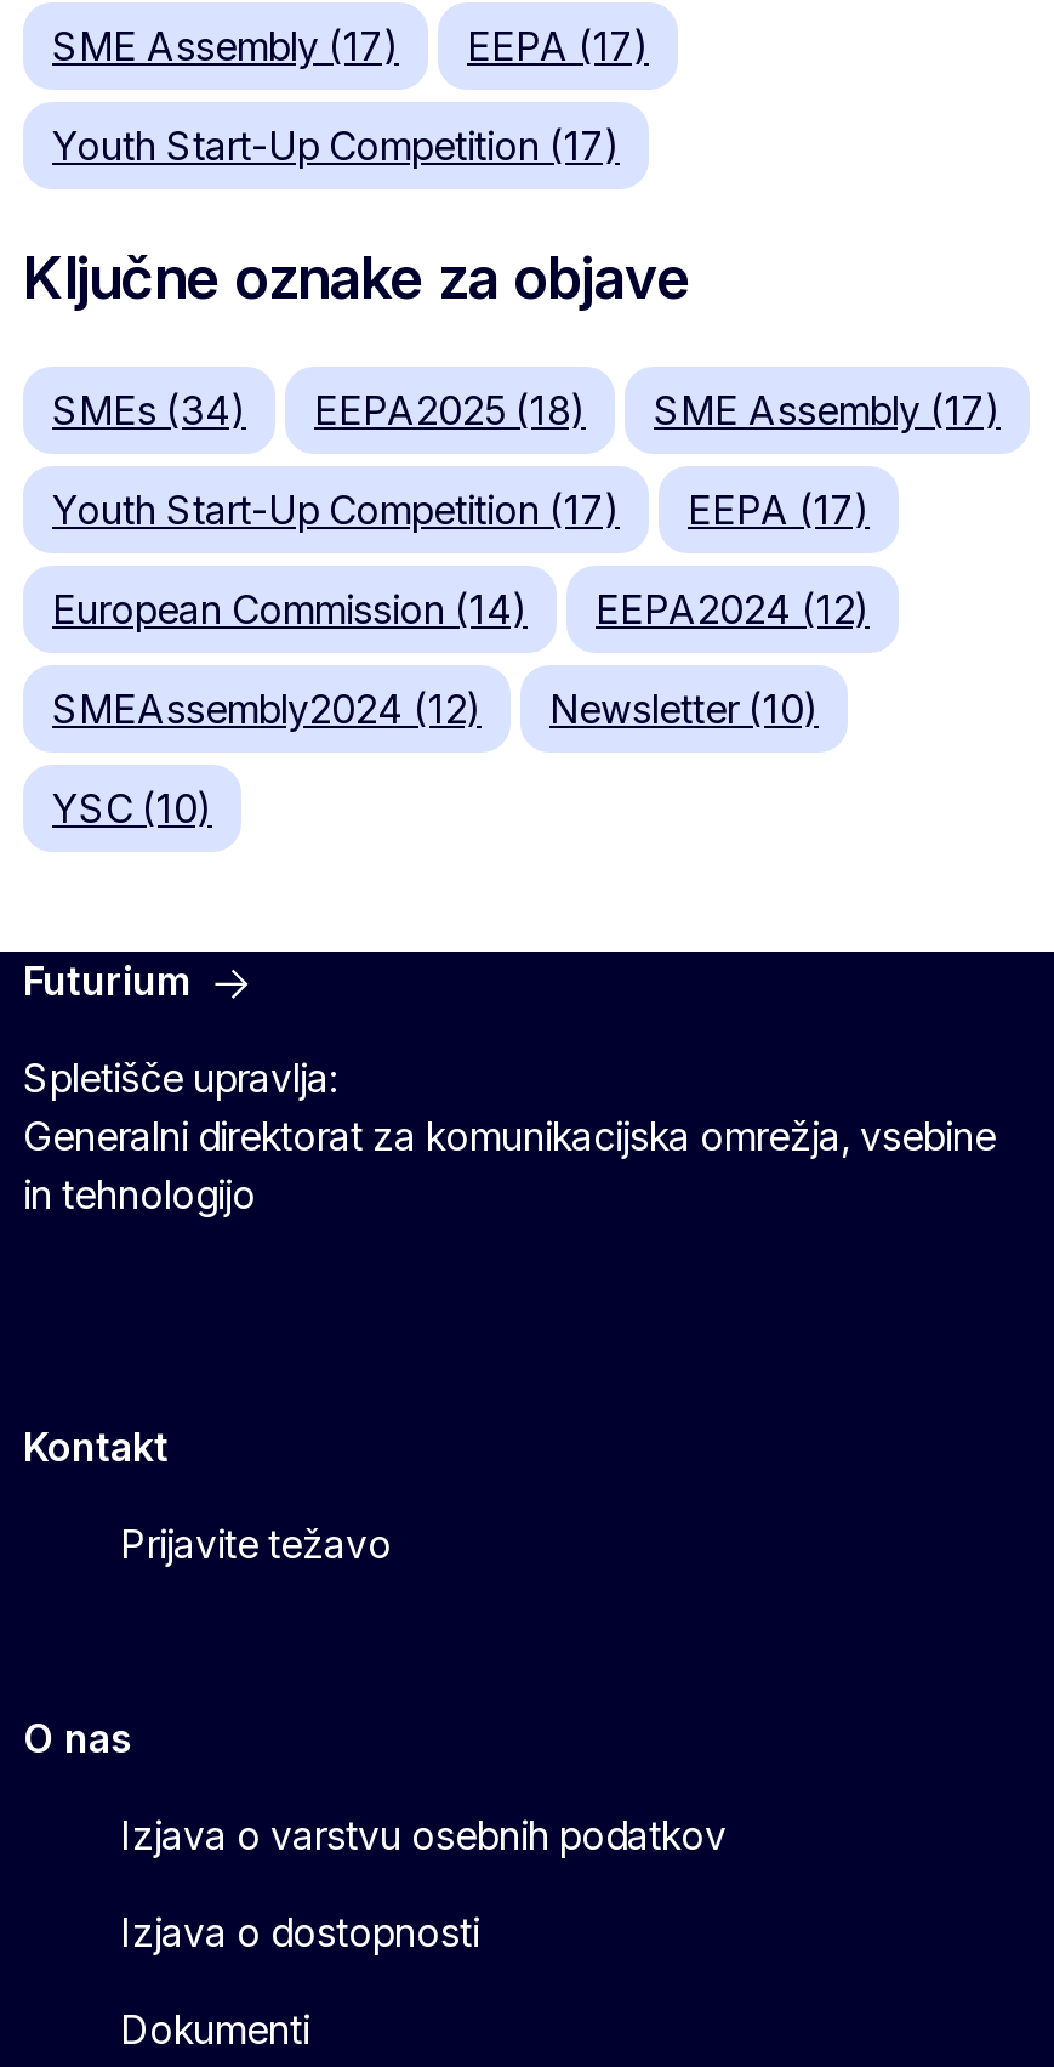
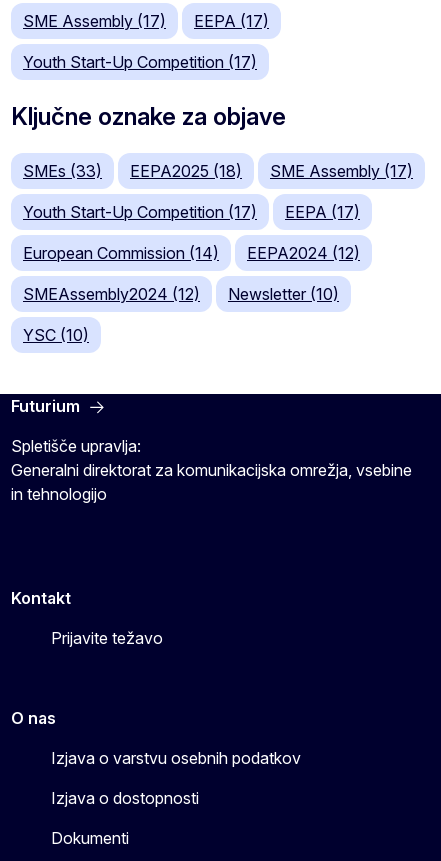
[52,386,1001,435] SMEs (34) EEPA2025 (18) SME Assembly (17) -> [23,161,413,181] SMEs (33) EEPA2025 (18) SME Assembly (17)

